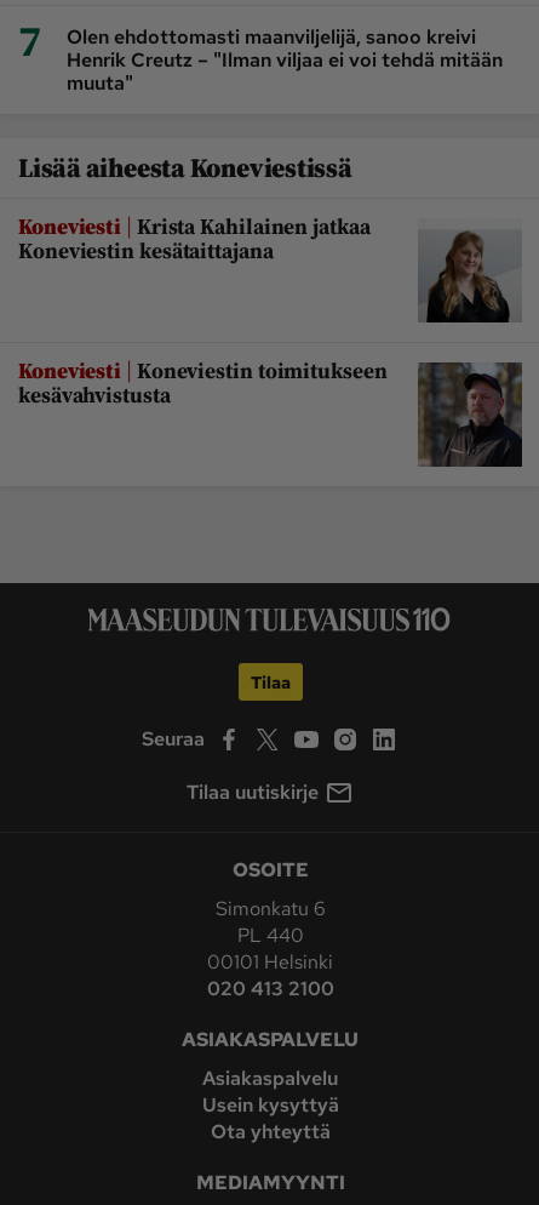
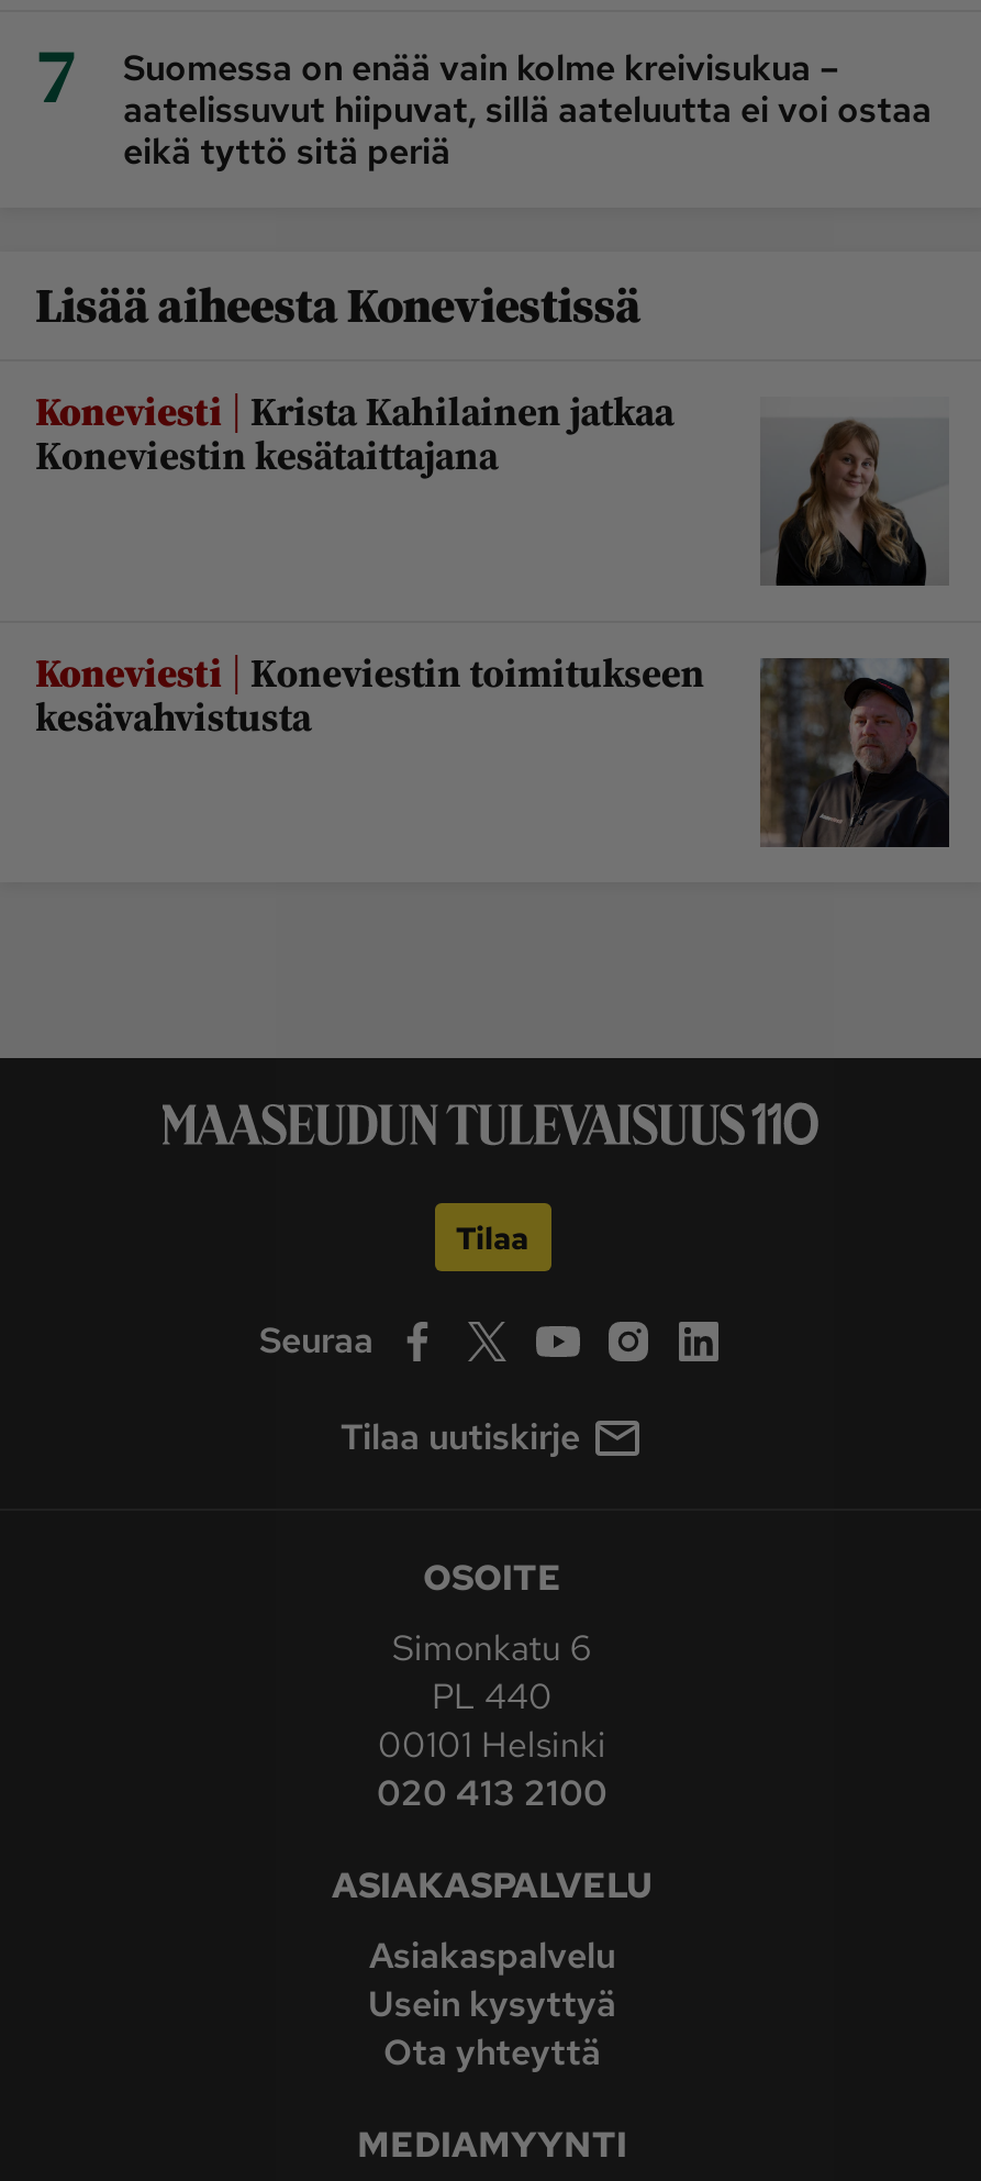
[67,24,503,96] Olen ehdottomasti maanviljelijä, sanoo kreivi | Henrik Creutz – "Ilman viljaa ei voi tehdä mitään | muuta" -> [123,44,932,174] Suomessa on enää vain kolme kreivisukua – | aatelissuvut hiipuvat, sillä aateluutta ei voi ostaa | eikä tyttö sitä periä

